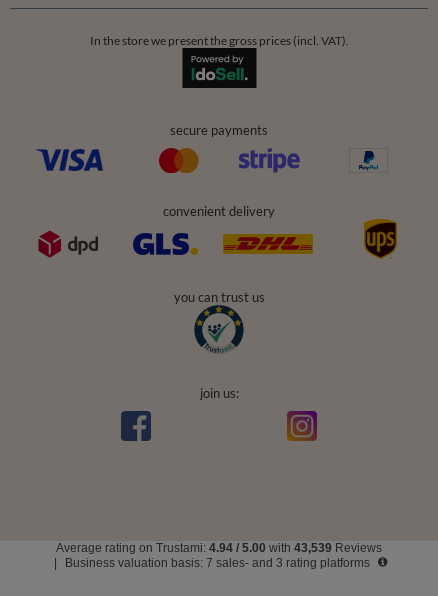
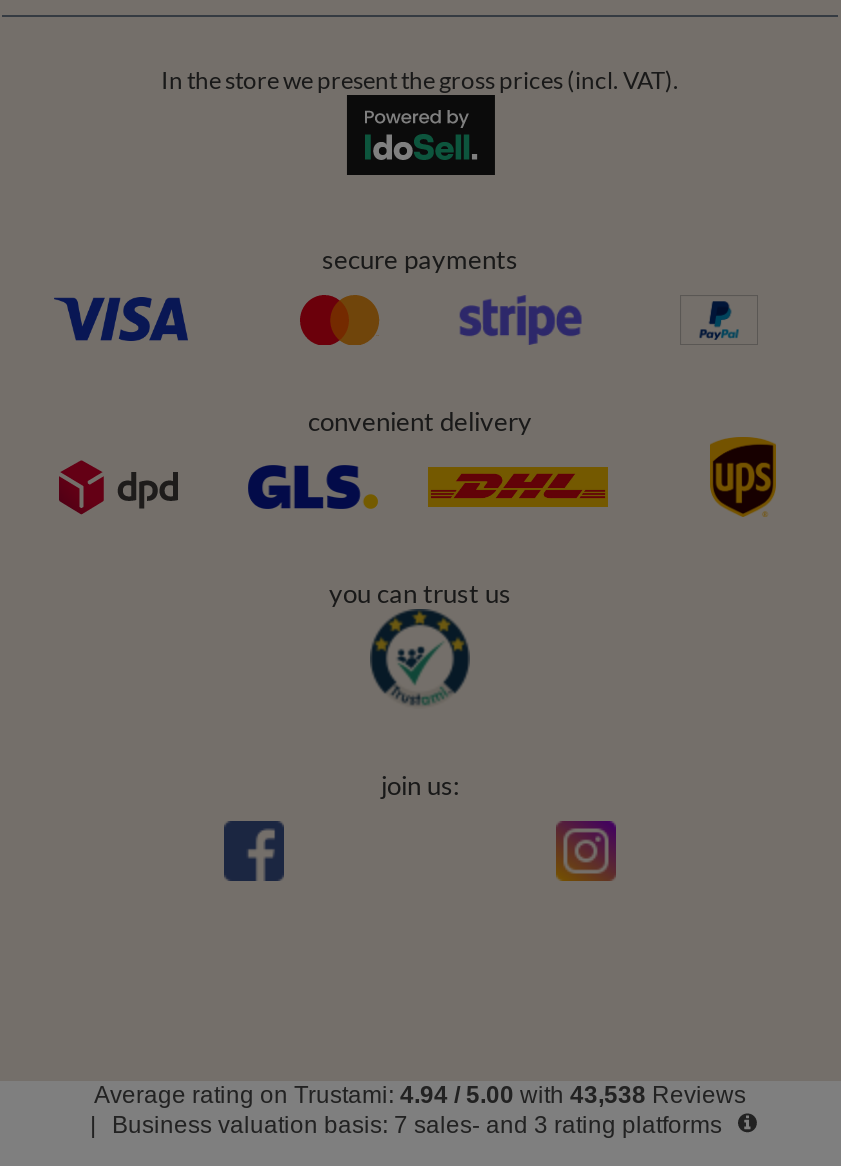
[56,541,382,555] Average rating on Trustami: 4.94 / 5.00 with 43,539 Reviews -> [94,1081,746,1109] Average rating on Trustami: 4.94 / 5.00 with 43,538 Reviews

